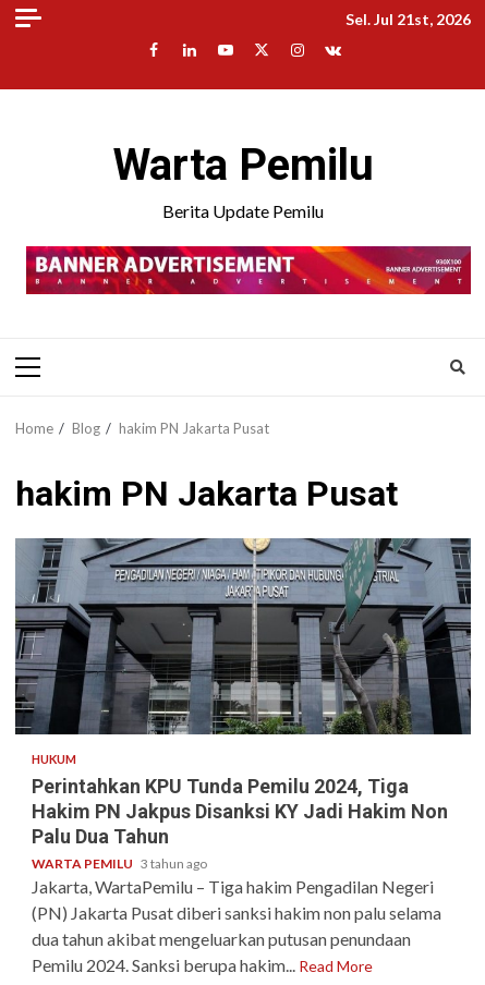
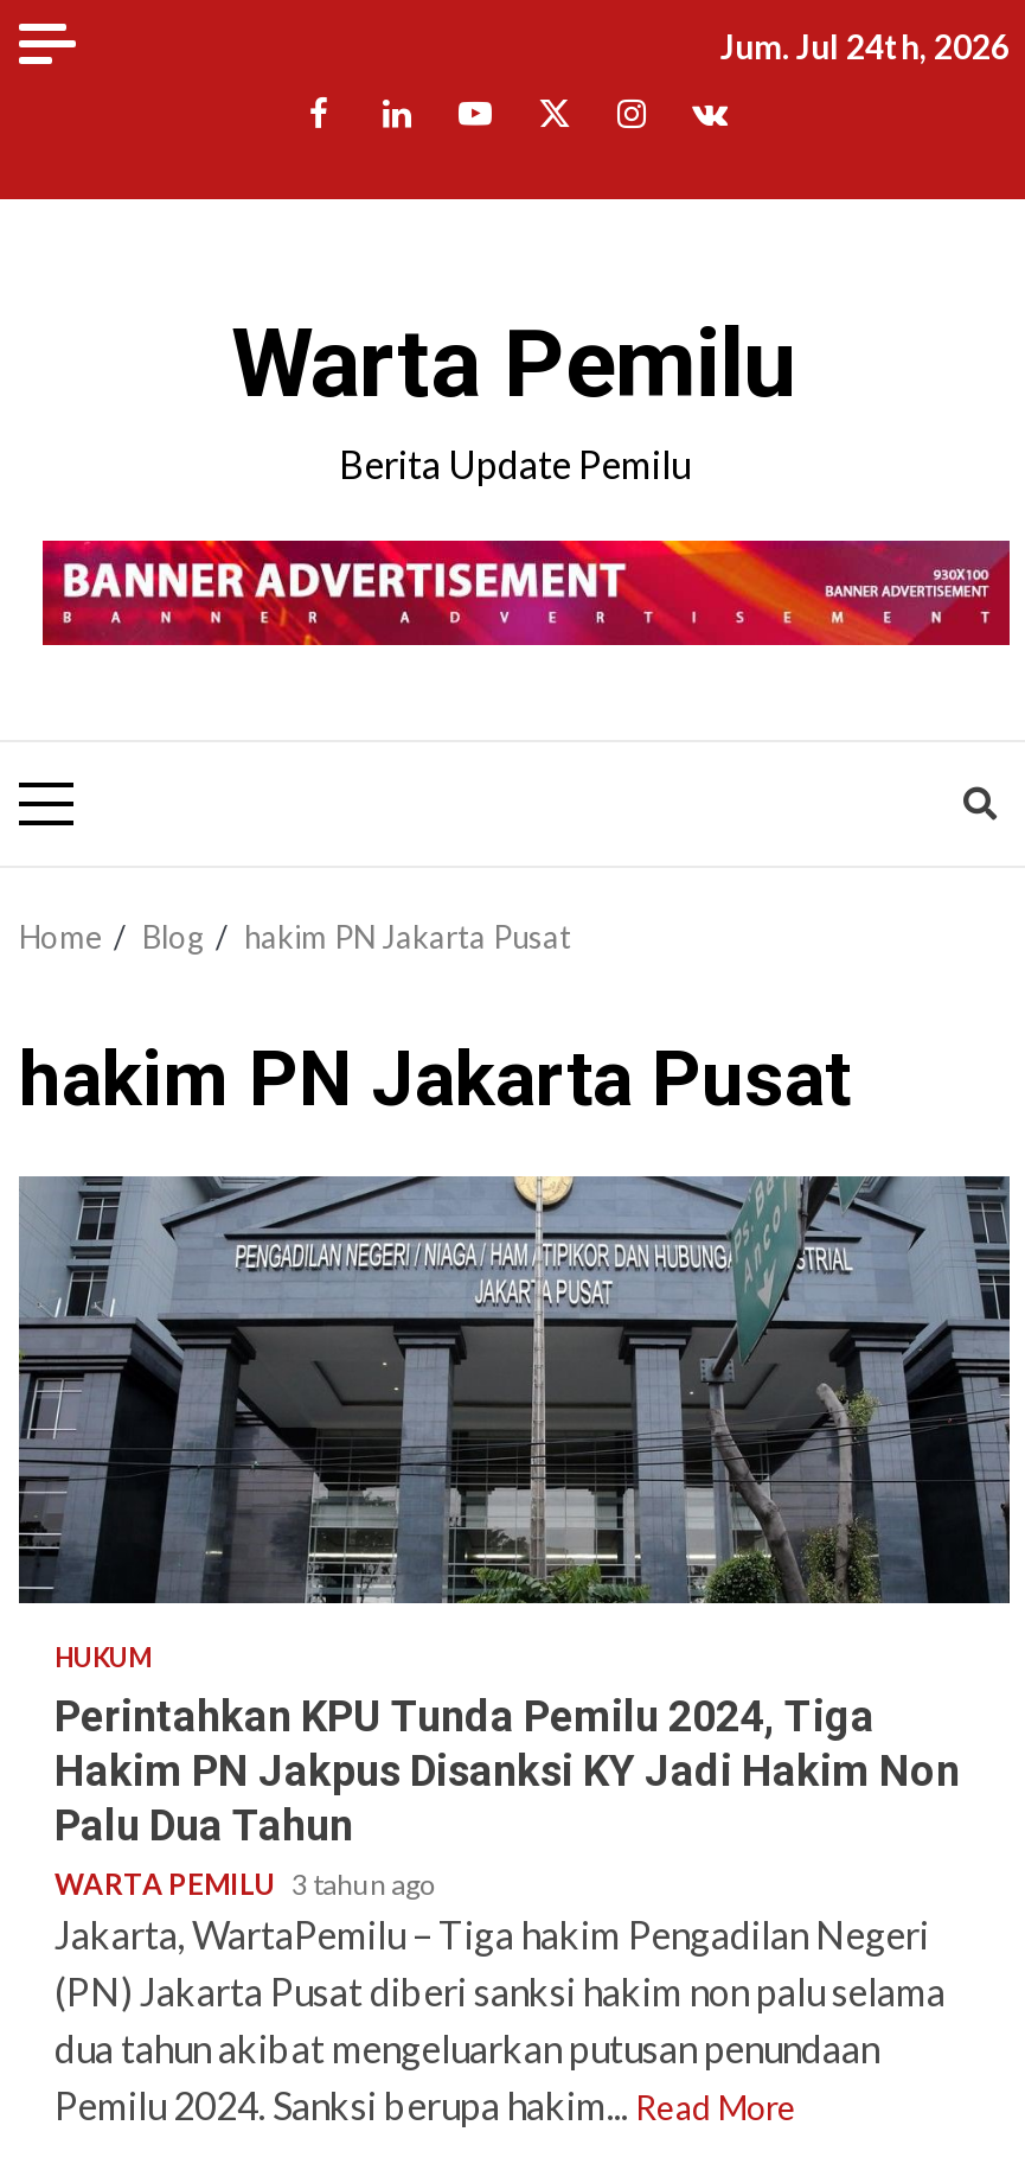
[345,9,471,28] Sel. Jul 21st, 2026 -> [720,25,1010,65] Jum. Jul 24th, 2026

